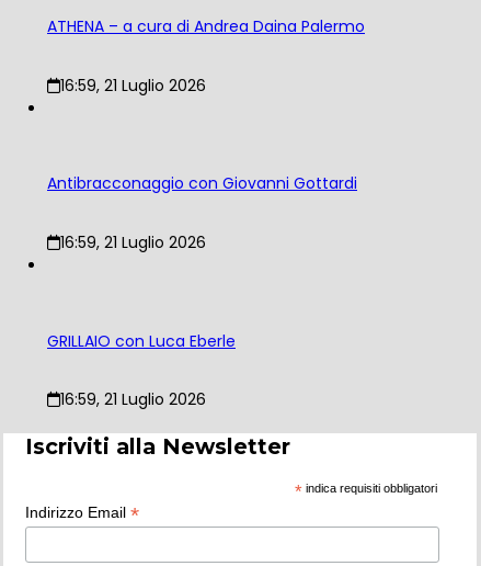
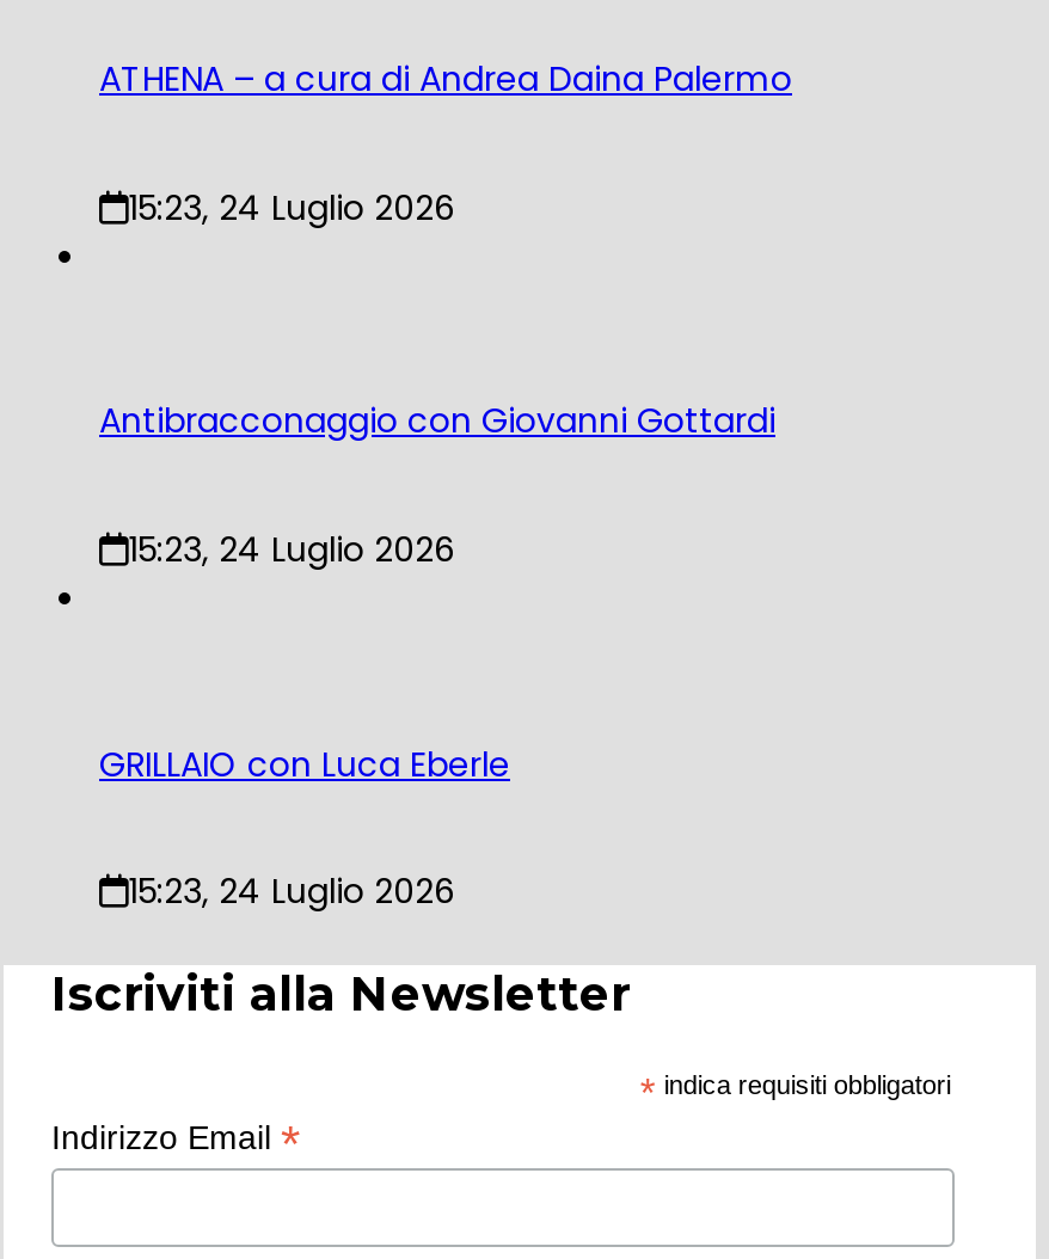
[60,74,206,96] 16:59, 21 Luglio 2026 -> [128,183,455,231] 15:23, 24 Luglio 2026
[60,231,206,253] 16:59, 21 Luglio 2026 -> [128,526,455,573] 15:23, 24 Luglio 2026
[60,389,206,410] 16:59, 21 Luglio 2026 -> [128,868,455,915] 15:23, 24 Luglio 2026

